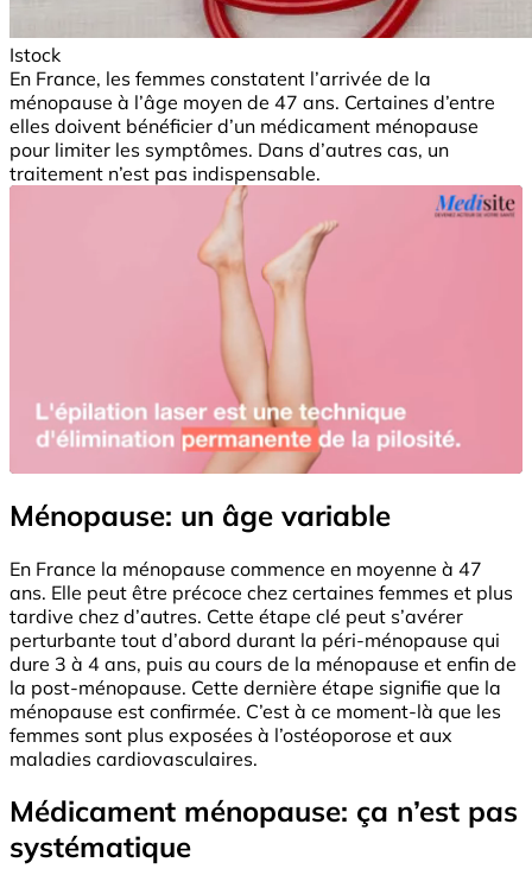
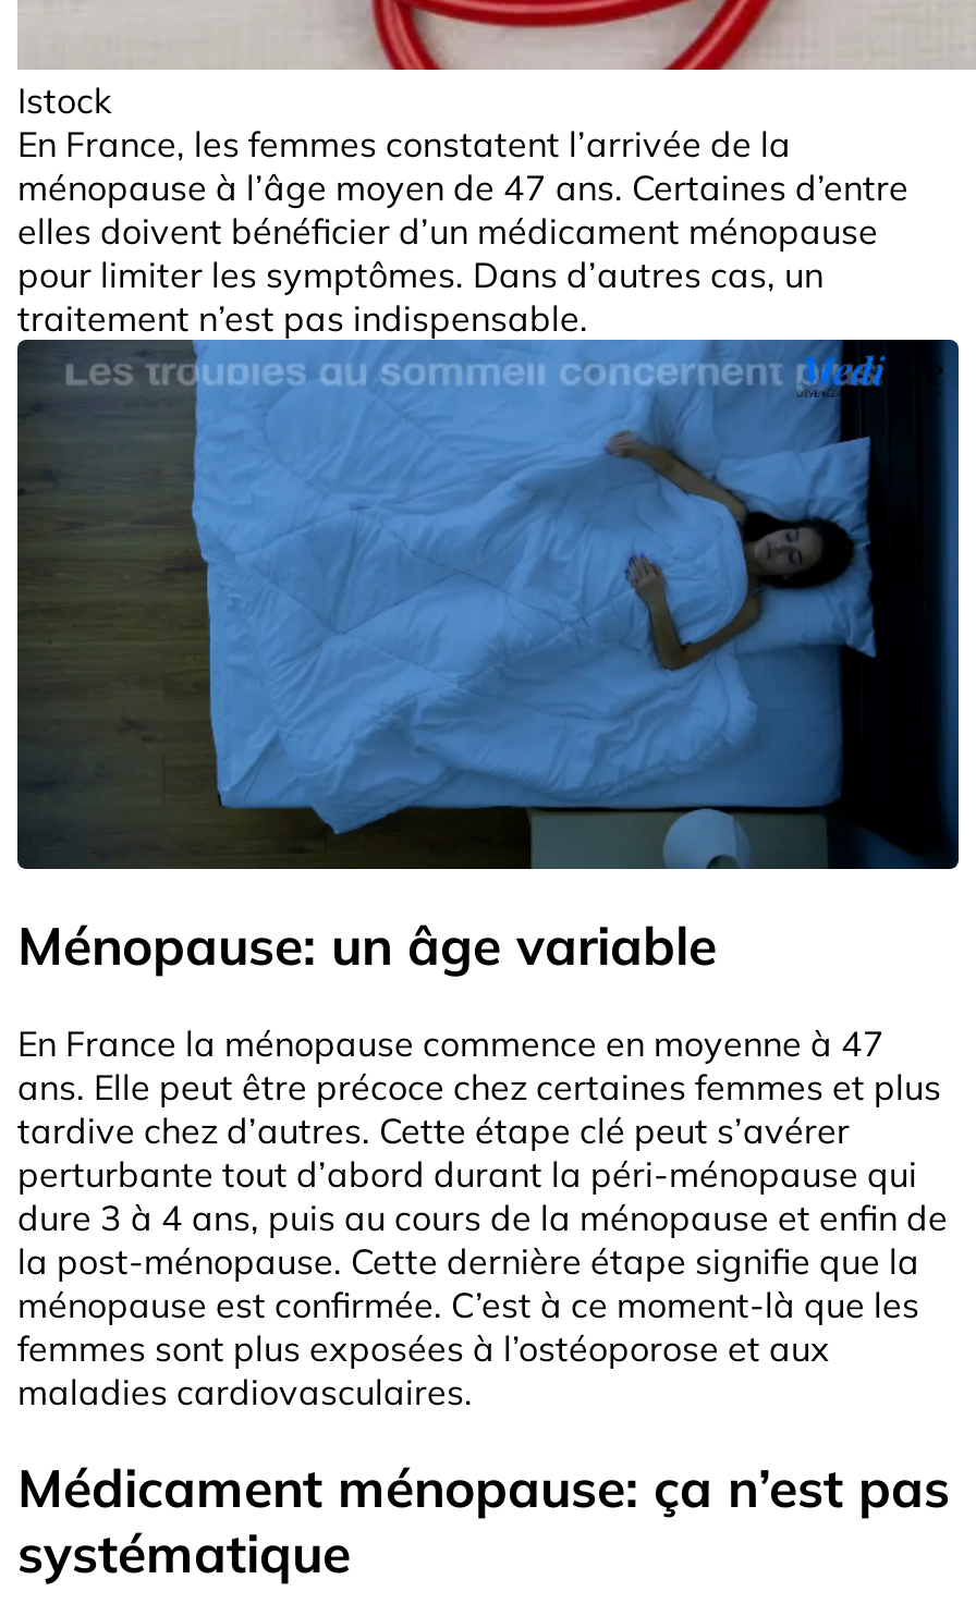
[9,185,522,475] [image] -> [15,338,961,871] [image]

